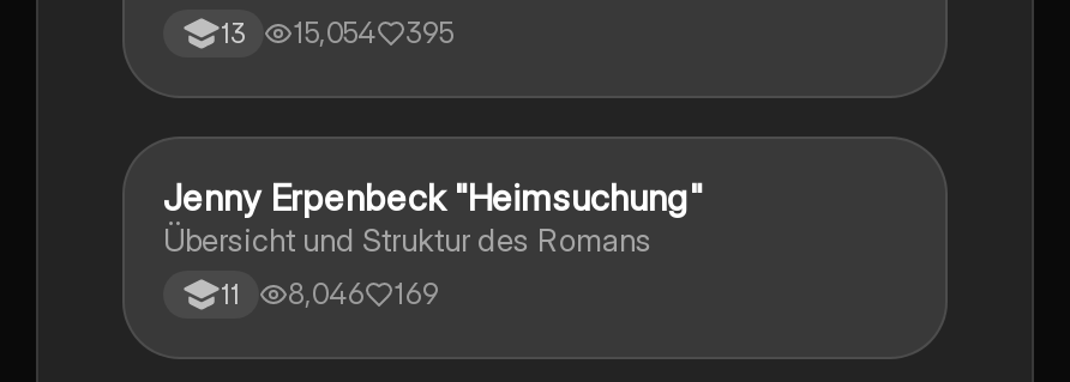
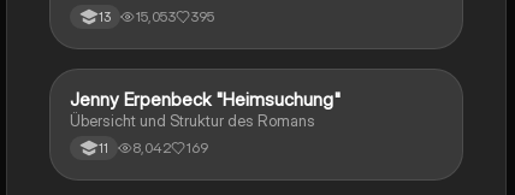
[221,14,453,50] 13 15,054 395 -> [99,7,214,25] 13 15,053 395
[221,275,439,311] 11 8,046 169 -> [99,138,208,156] 11 8,042 169

